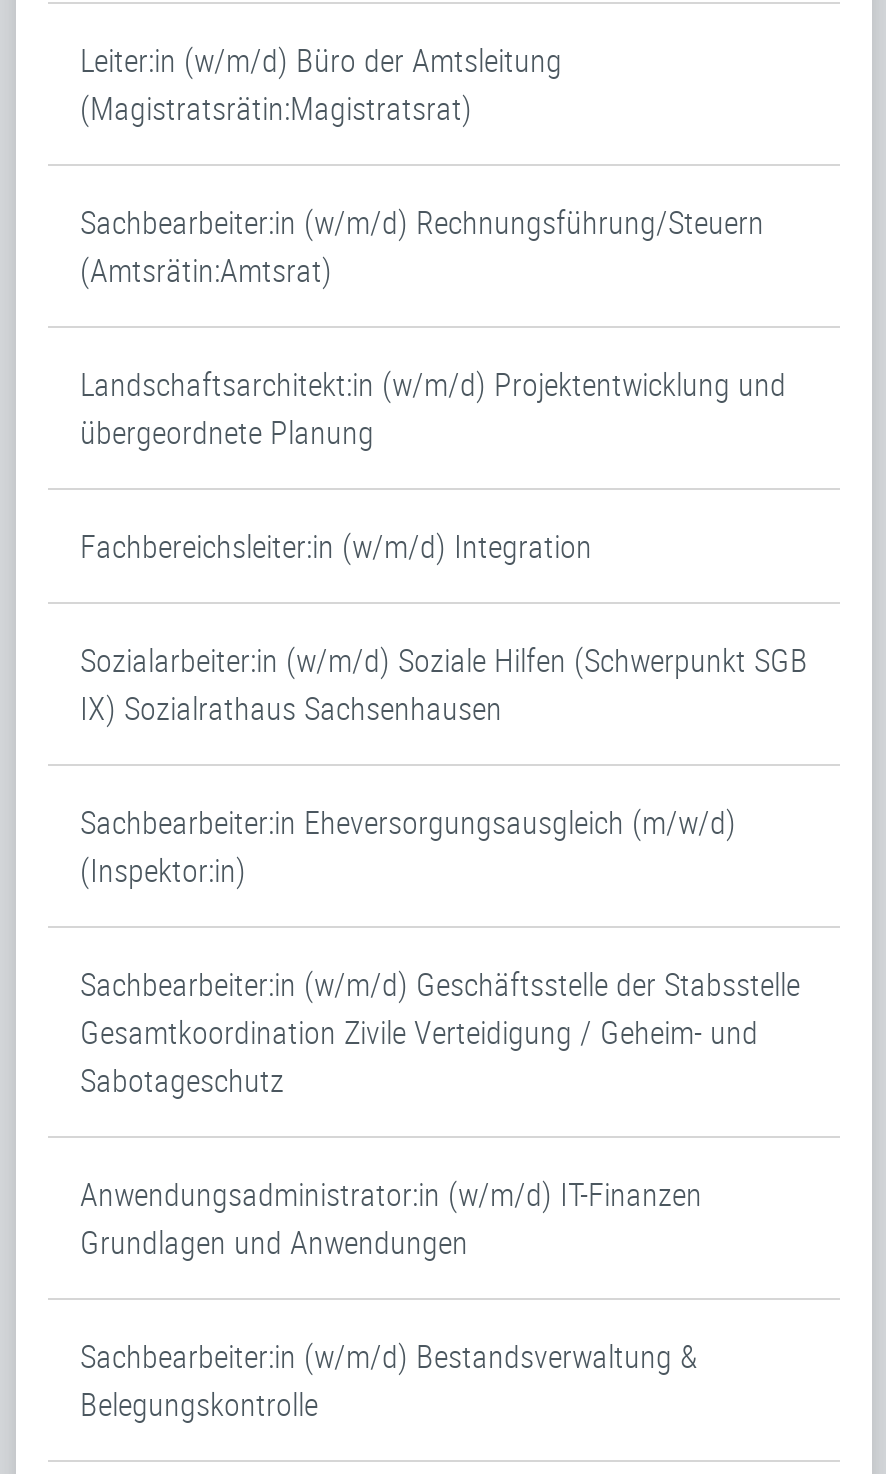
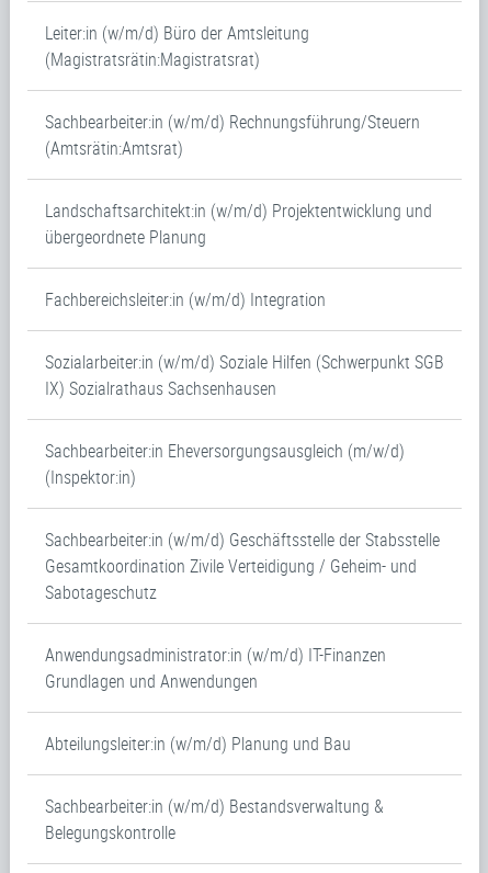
none -> [45,732,351,756] Abteilungsleiter:in (w/m/d) Planung und Bau

